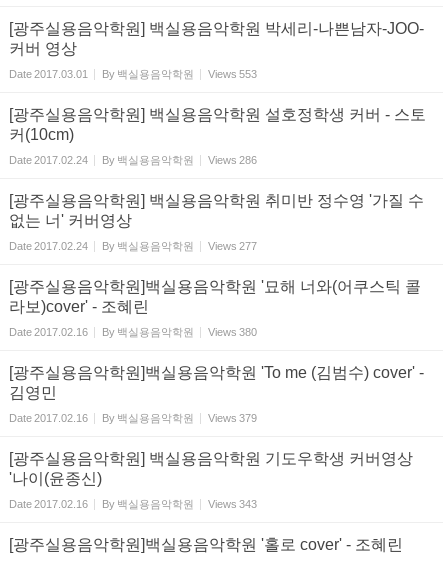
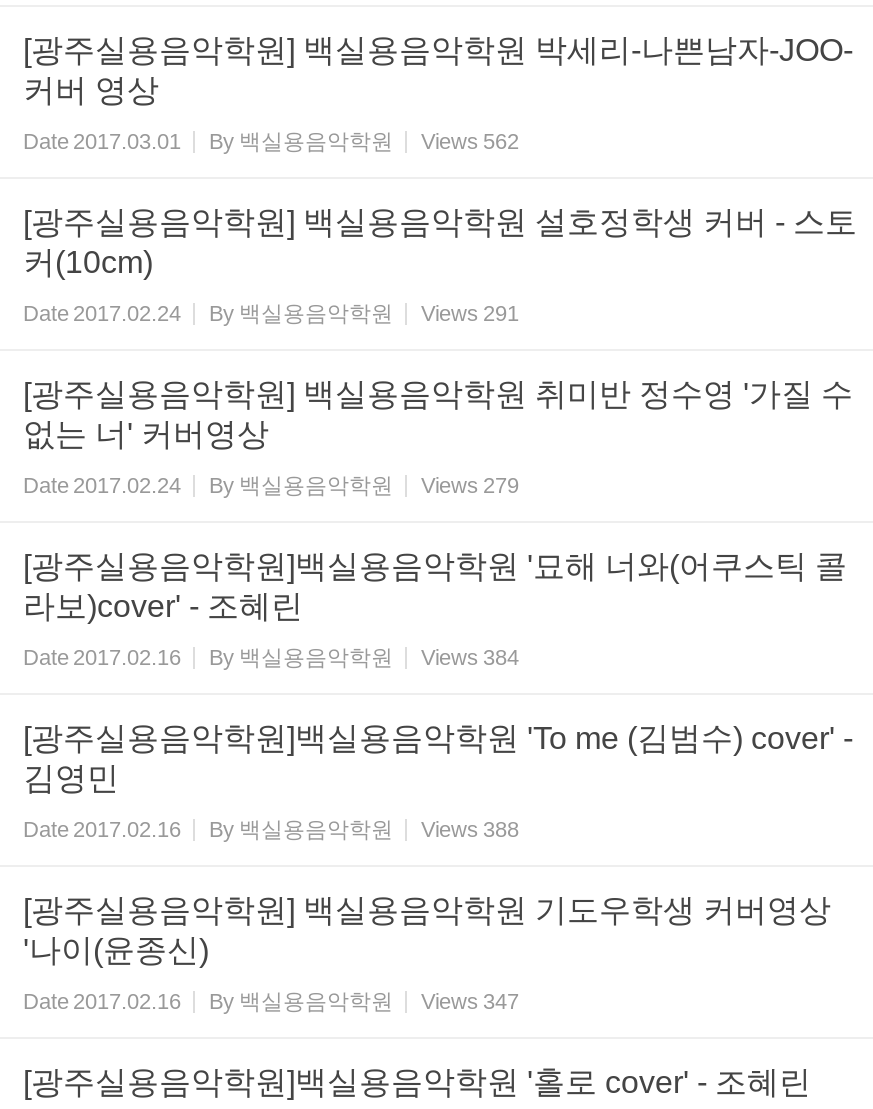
[9,68,257,80] Date 2017.03.01 By 백실용음악학원 Views 553 -> [23,129,519,153] Date 2017.03.01 By 백실용음악학원 Views 562
[9,154,257,166] Date 2017.02.24 By 백실용음악학원 Views 286 -> [23,301,519,325] Date 2017.02.24 By 백실용음악학원 Views 291
[9,240,257,252] Date 2017.02.24 By 백실용음악학원 Views 277 -> [23,473,519,497] Date 2017.02.24 By 백실용음악학원 Views 279
[9,326,257,338] Date 2017.02.16 By 백실용음악학원 Views 380 -> [23,645,519,669] Date 2017.02.16 By 백실용음악학원 Views 384
[9,412,257,424] Date 2017.02.16 By 백실용음악학원 Views 379 -> [23,817,519,841] Date 2017.02.16 By 백실용음악학원 Views 388
[9,498,257,510] Date 2017.02.16 By 백실용음악학원 Views 343 -> [23,989,519,1013] Date 2017.02.16 By 백실용음악학원 Views 347

